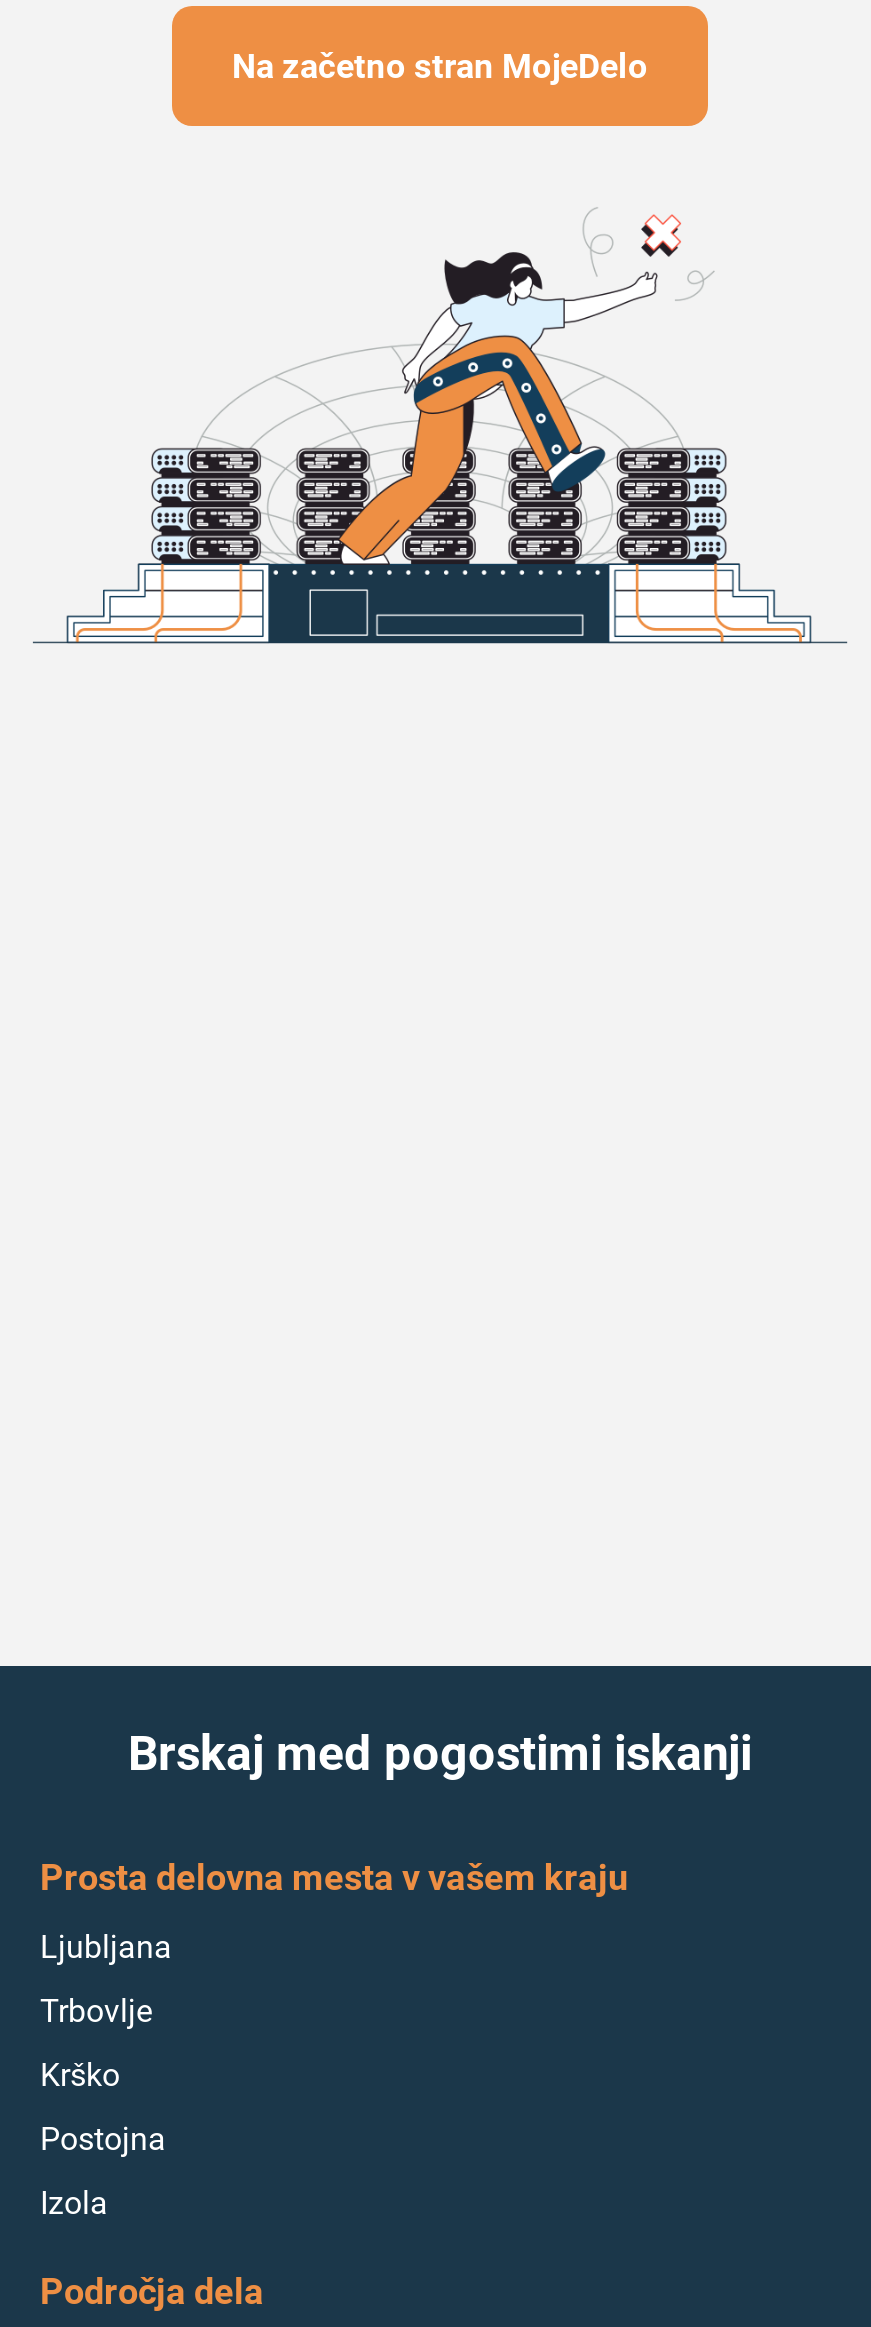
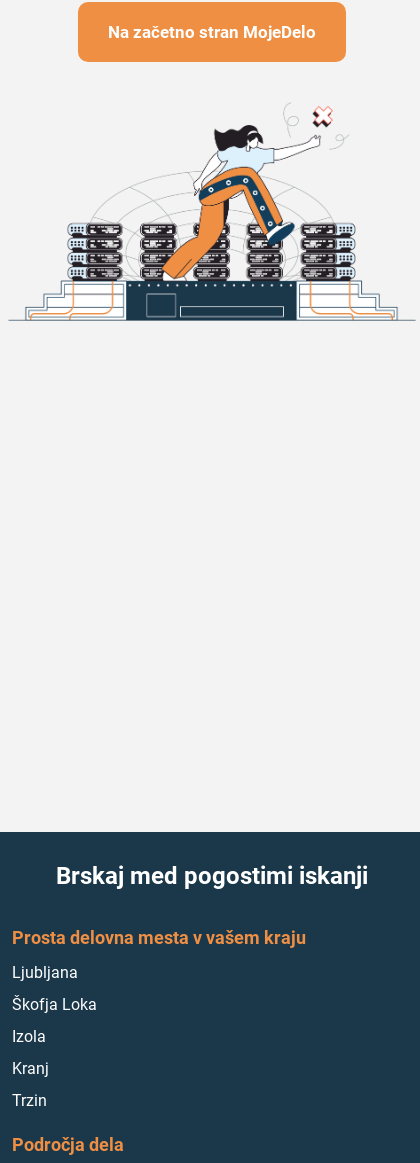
[40,1992,166,2158] Trbovlje | Krško | Postojna -> [12,995,97,1014] Škofja Loka
moved [40,2184,108,2222] -> [12,1027,46,1046]: Izola
none -> [12,1059,49,1110] Kranj | Trzin

